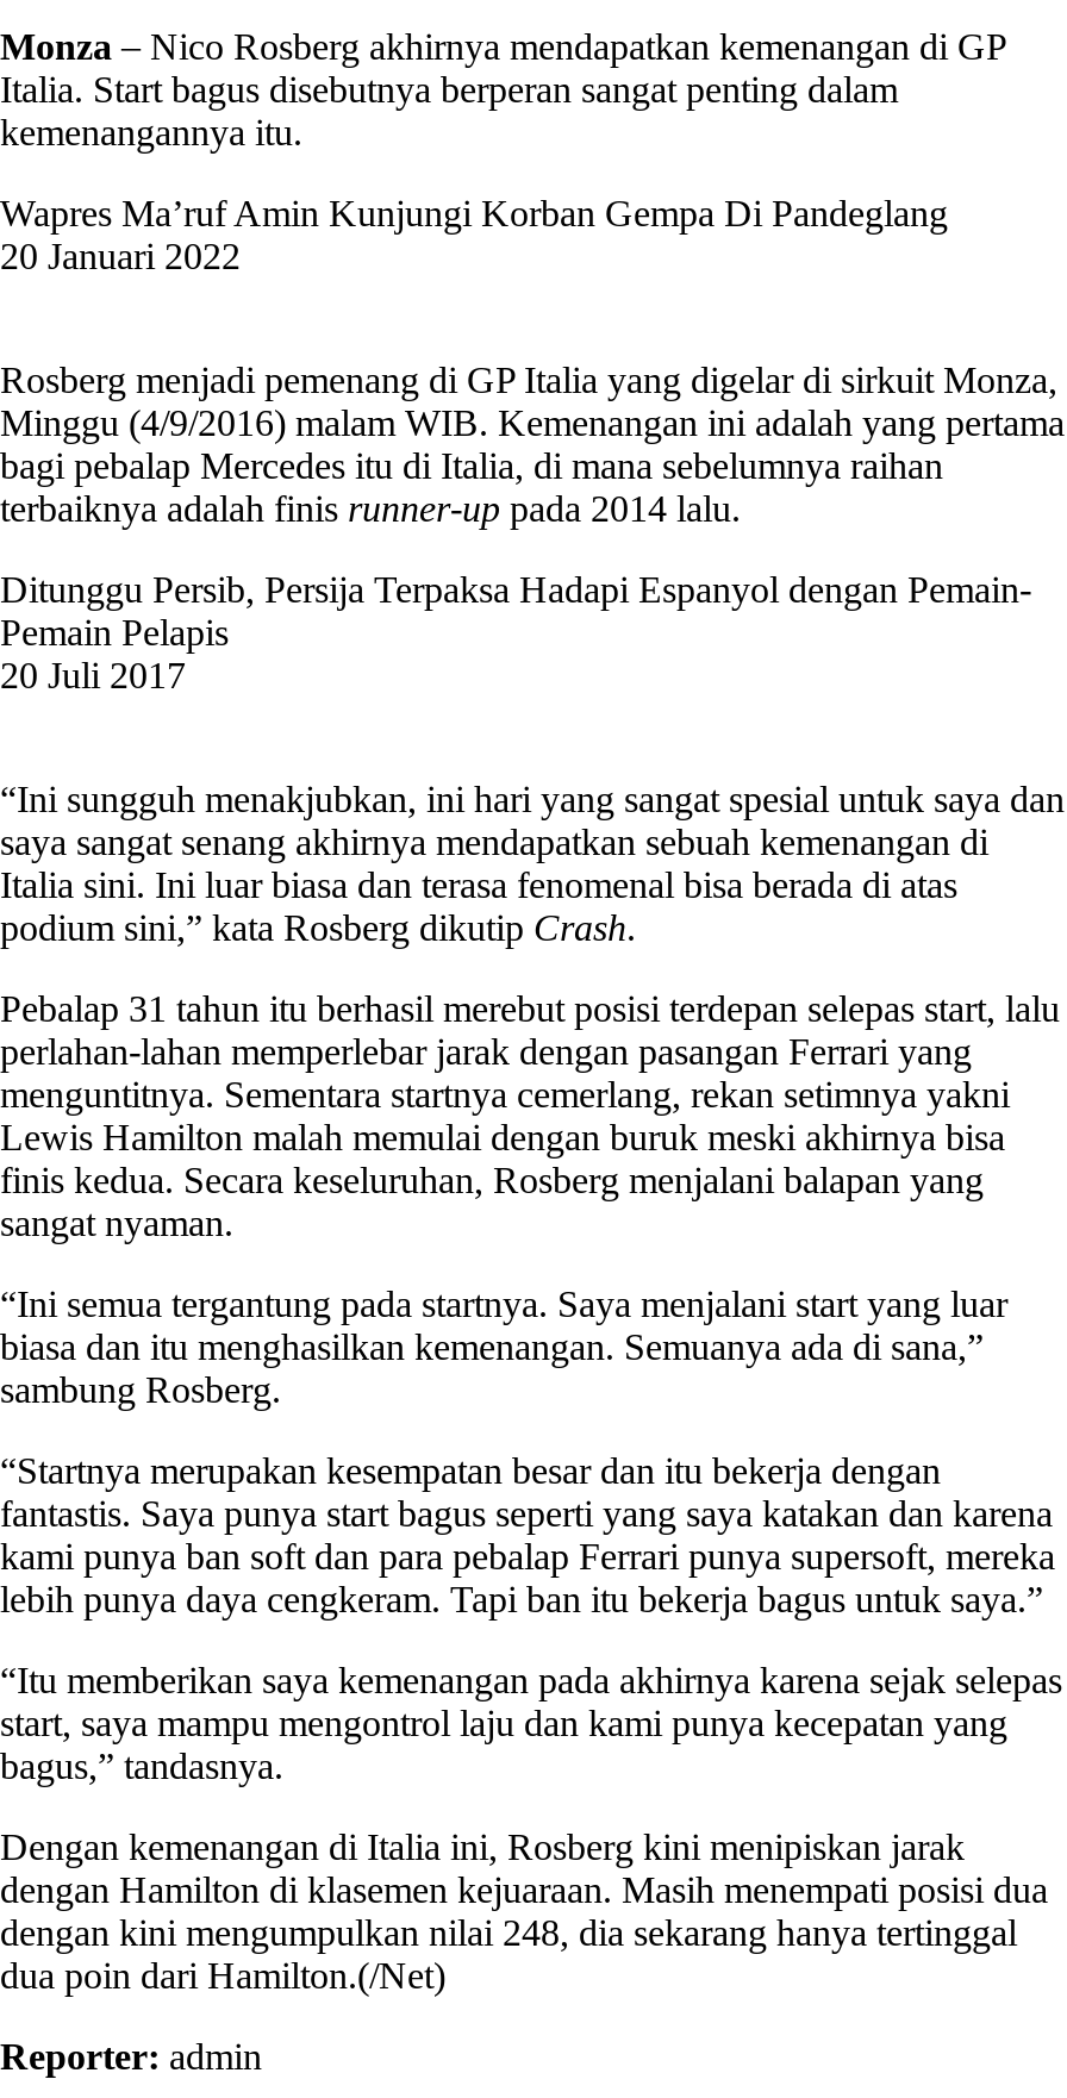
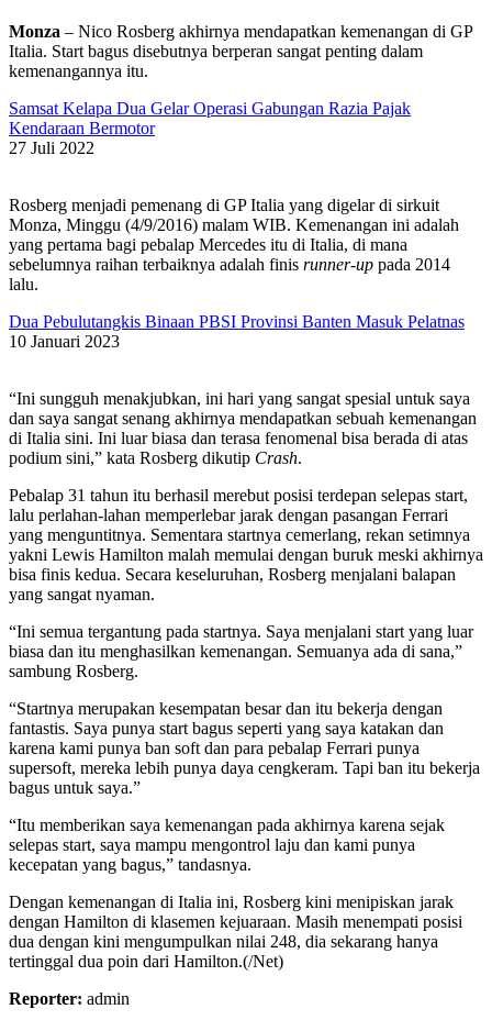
[0,194,948,277] Wapres Ma’ruf Amin Kunjungi Korban Gempa Di Pandeglang | 20 Januari 2022 -> [9,99,411,158] Samsat Kelapa Dua Gelar Operasi Gabungan Razia Pajak | Kendaraan Bermotor | 27 Juli 2022
[0,570,1031,696] Ditunggu Persib, Persija Terpaksa Hadapi Espanyol dengan Pemain- | Pemain Pelapis | 20 Juli 2017 -> [9,312,465,351] Dua Pebulutangkis Binaan PBSI Provinsi Banten Masuk Pelatnas | 10 Januari 2023

